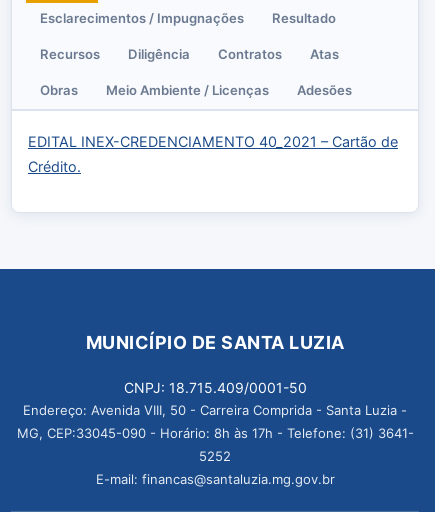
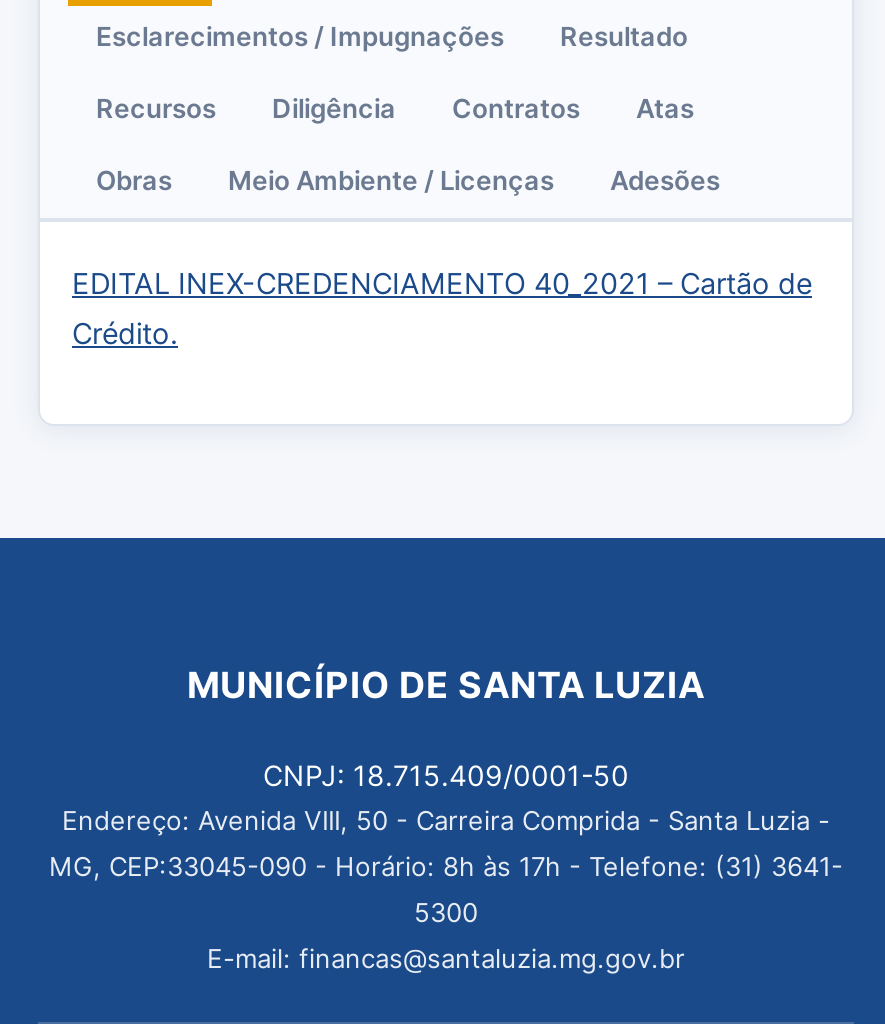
[199,448,231,464] 5252 -> [414,896,478,928] 5300

